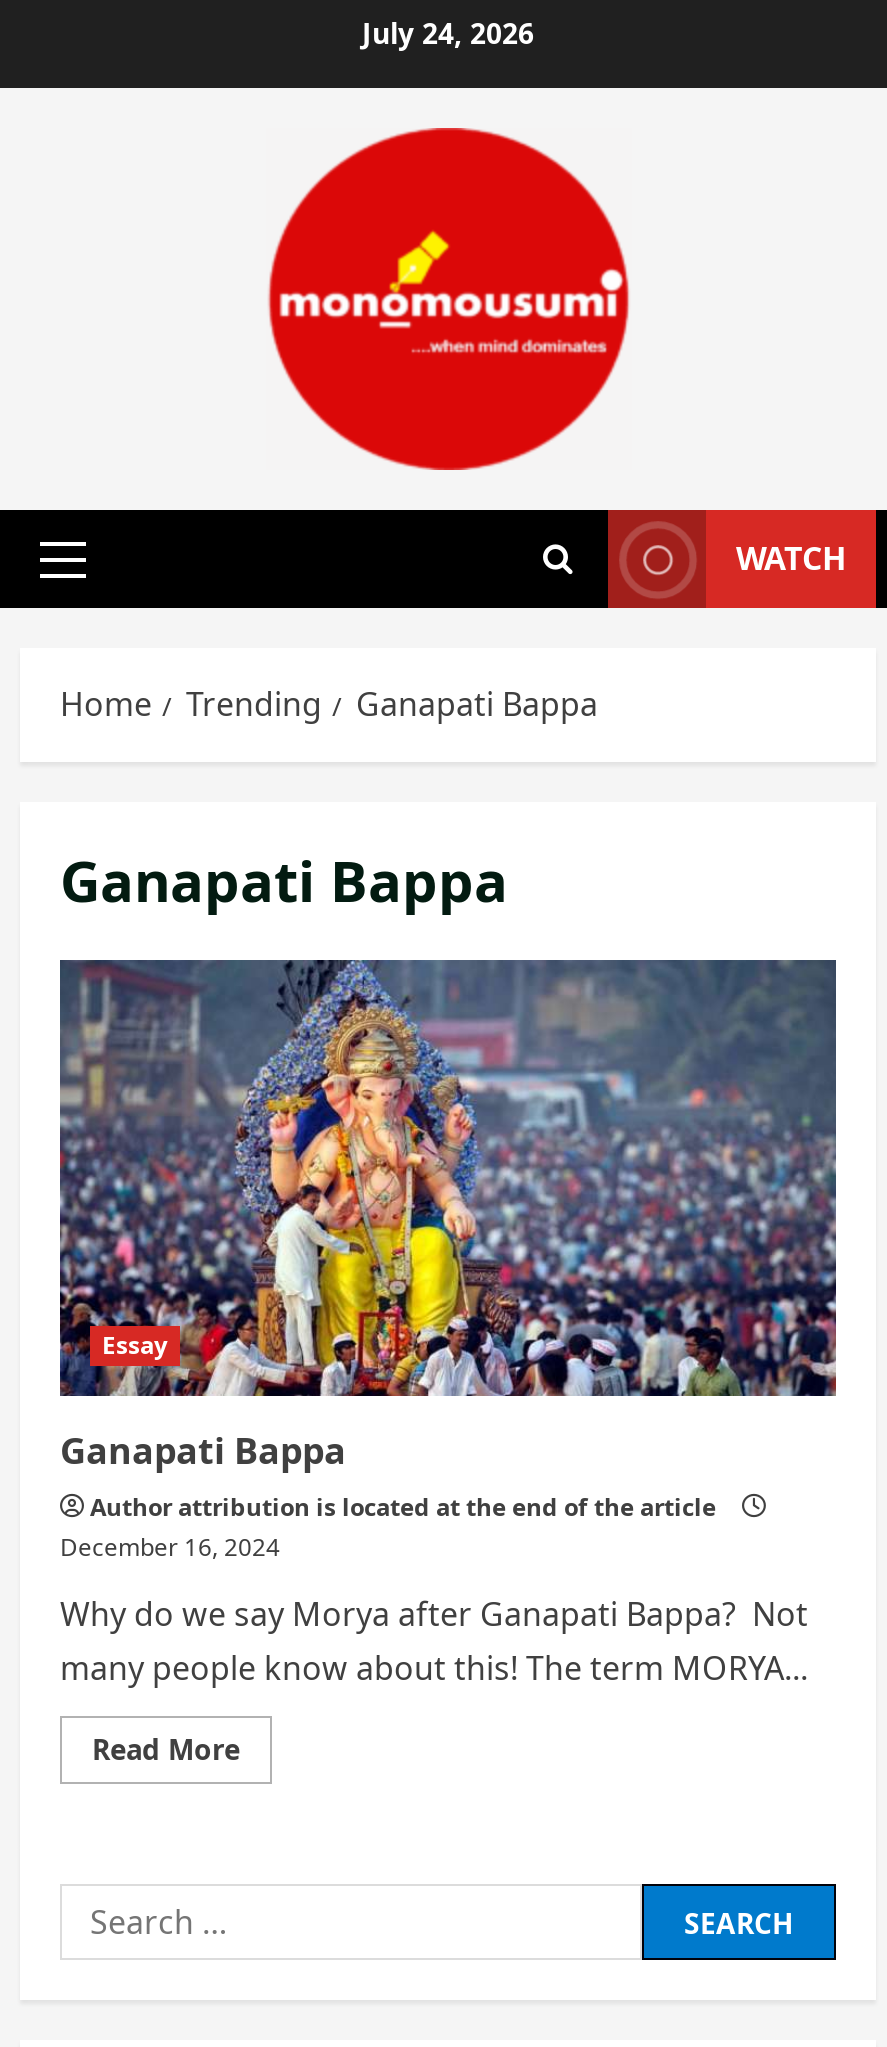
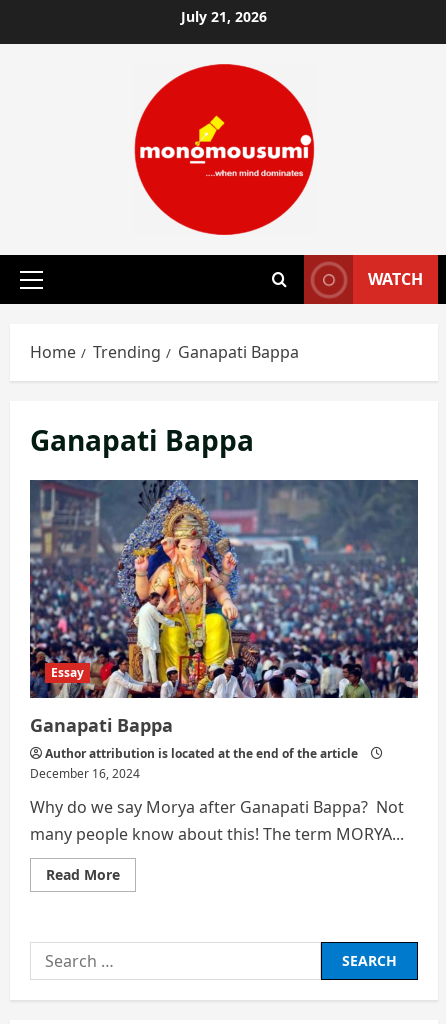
[362,14,534,52] July 24, 2026 -> [181,7,267,26] July 21, 2026

